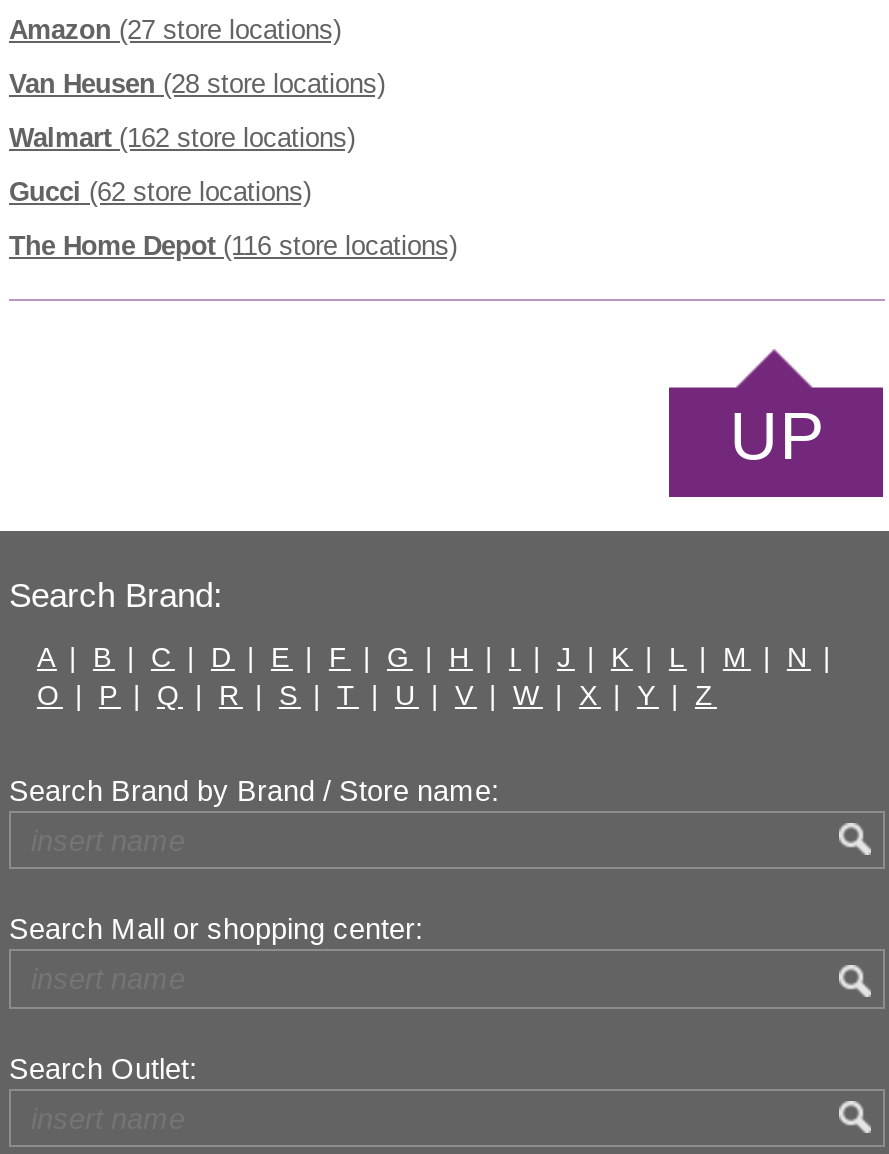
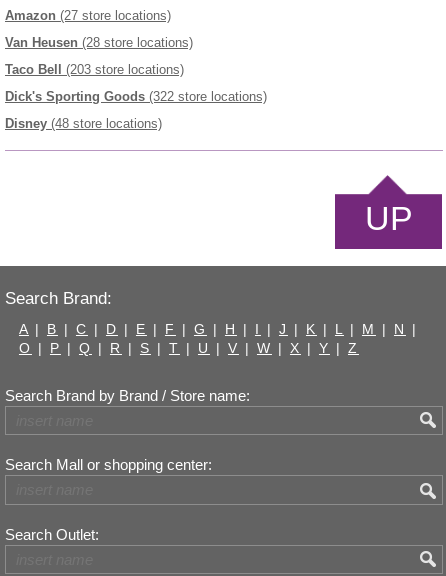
[9,123,355,153] Walmart (162 store locations) -> [5,62,184,77] Taco Bell (203 store locations)
[9,177,311,207] Gucci (62 store locations) -> [5,89,267,104] Dick's Sporting Goods (322 store locations)
[9,231,457,261] The Home Depot (116 store locations) -> [5,116,162,131] Disney (48 store locations)

